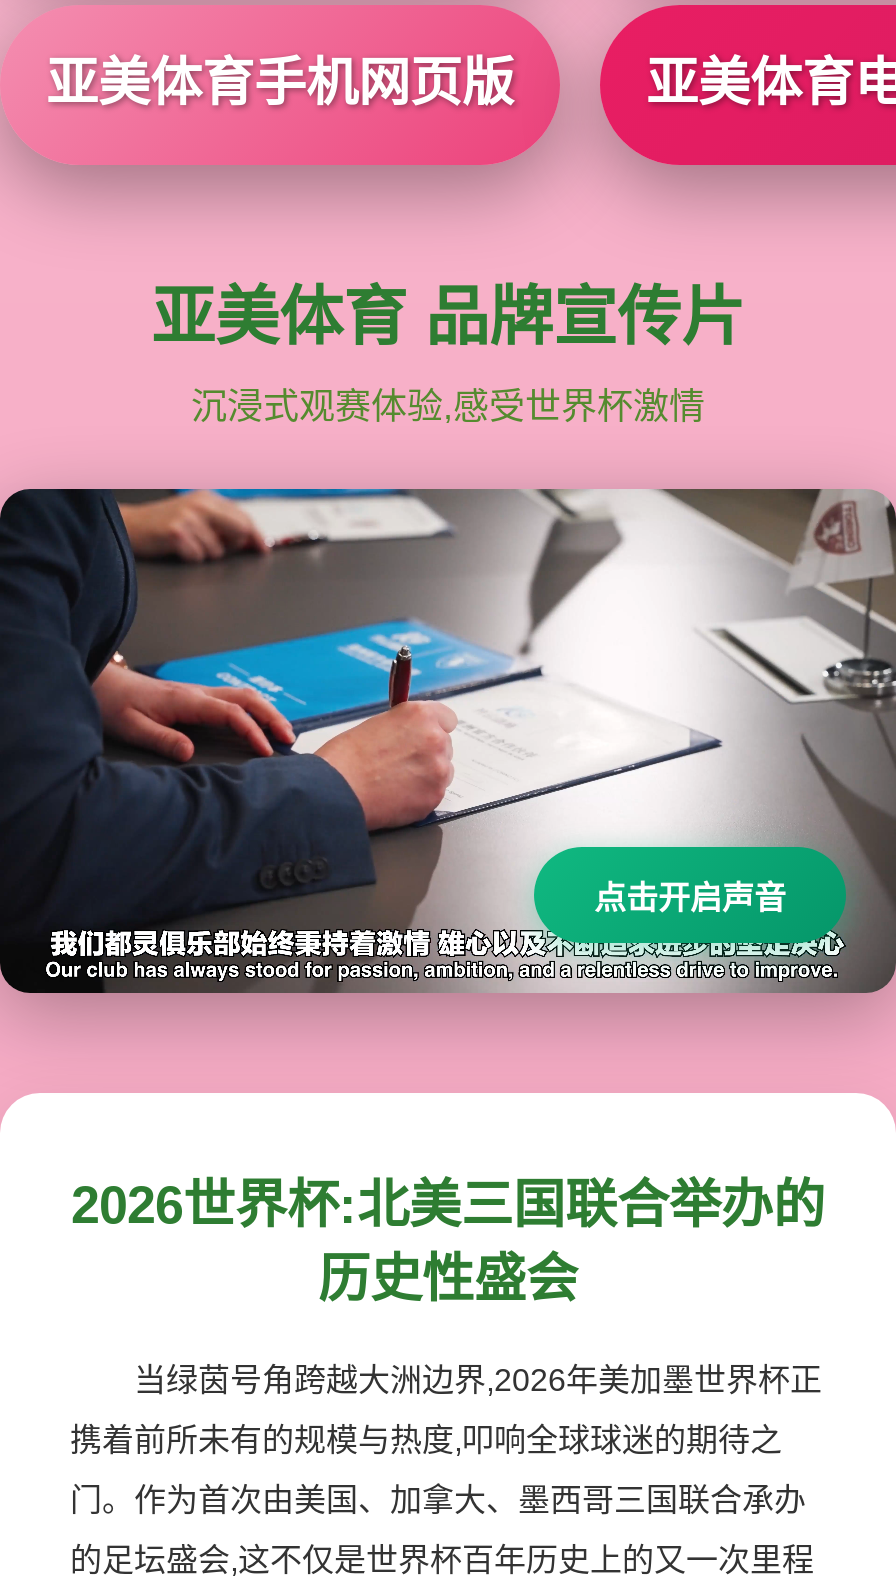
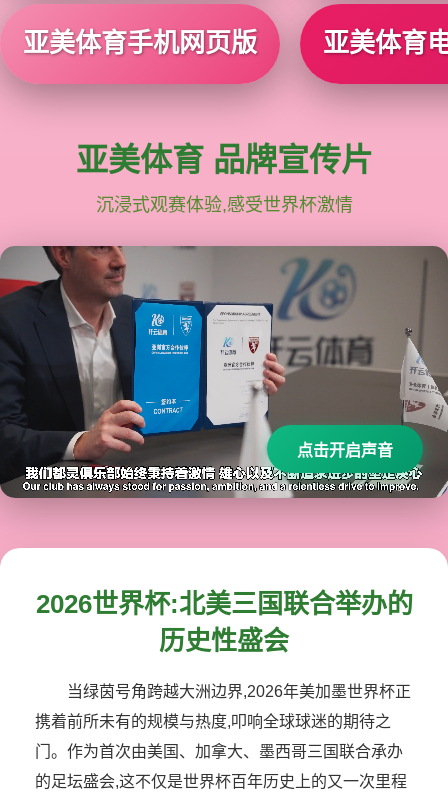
[6,487,890,993] [image] -> [3,245,445,499] [image]

